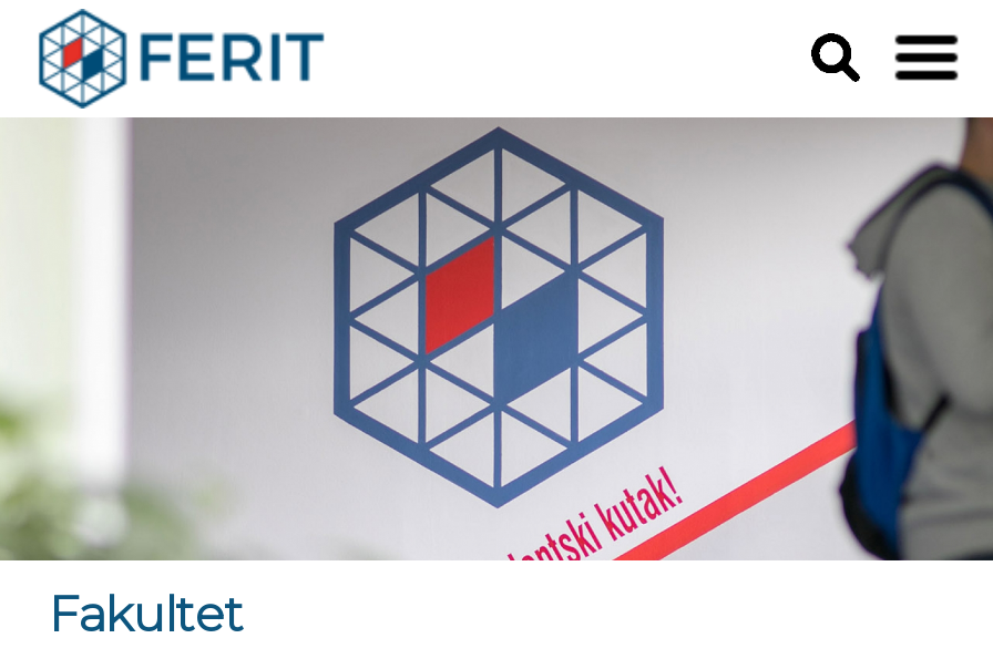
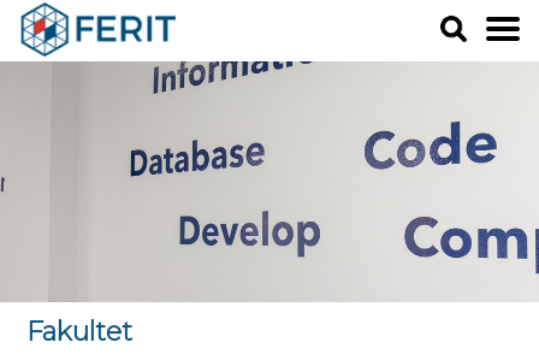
[7,115,986,563] [image] -> [4,60,535,302] [image]

